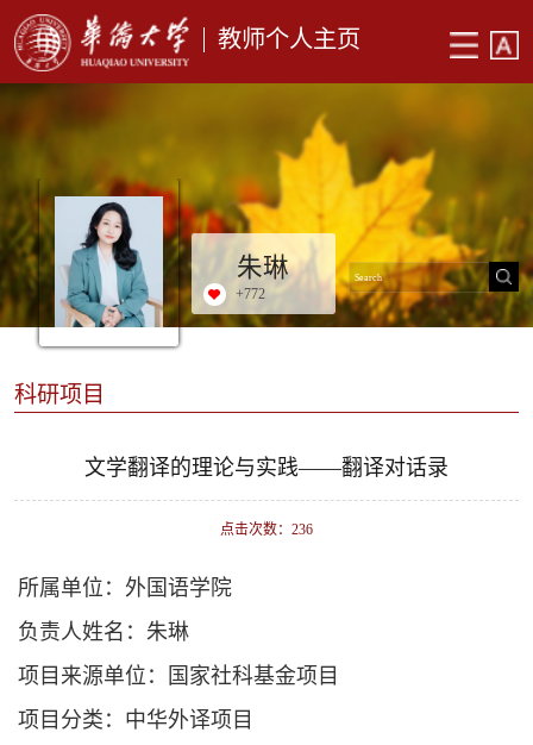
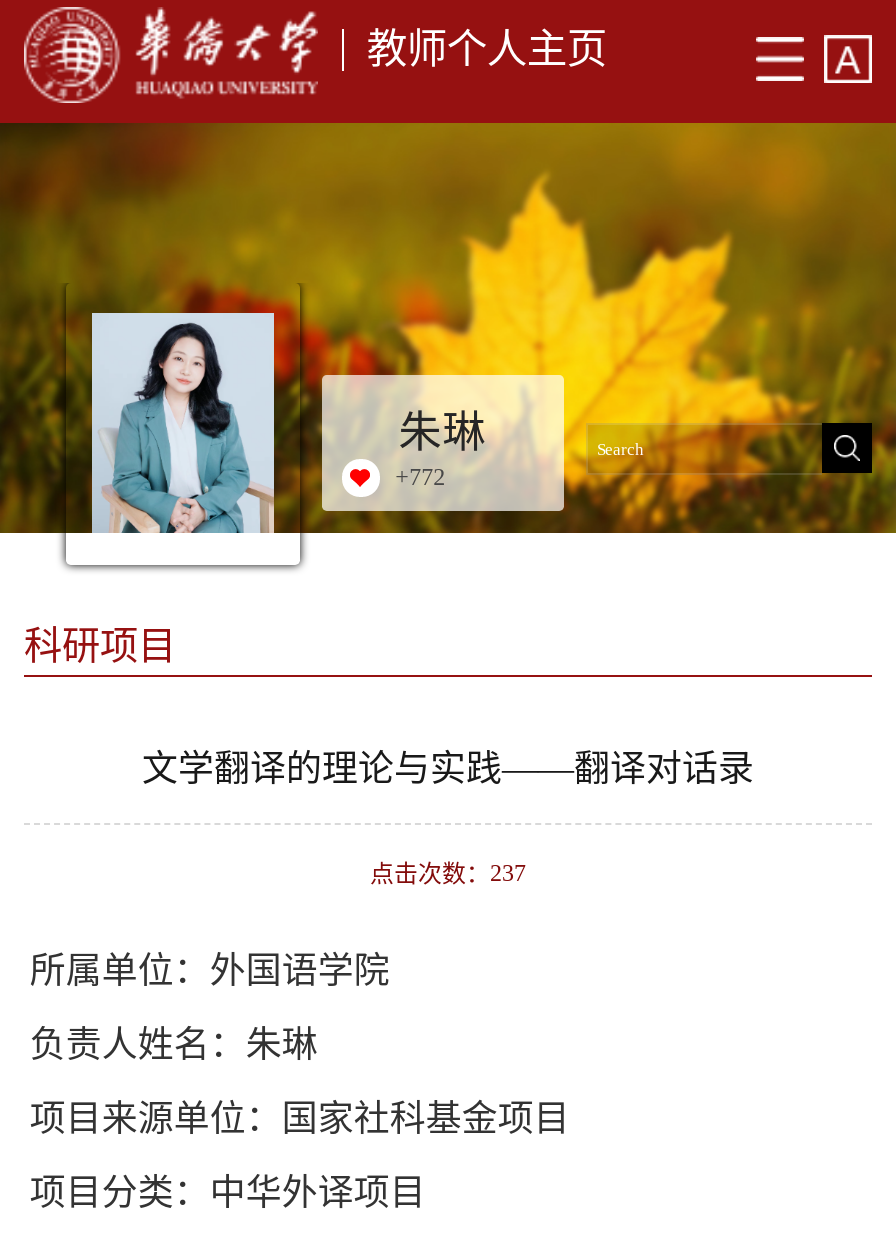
[220,522,313,539] 点击次数：236 -> [370,860,526,888] 点击次数：237

